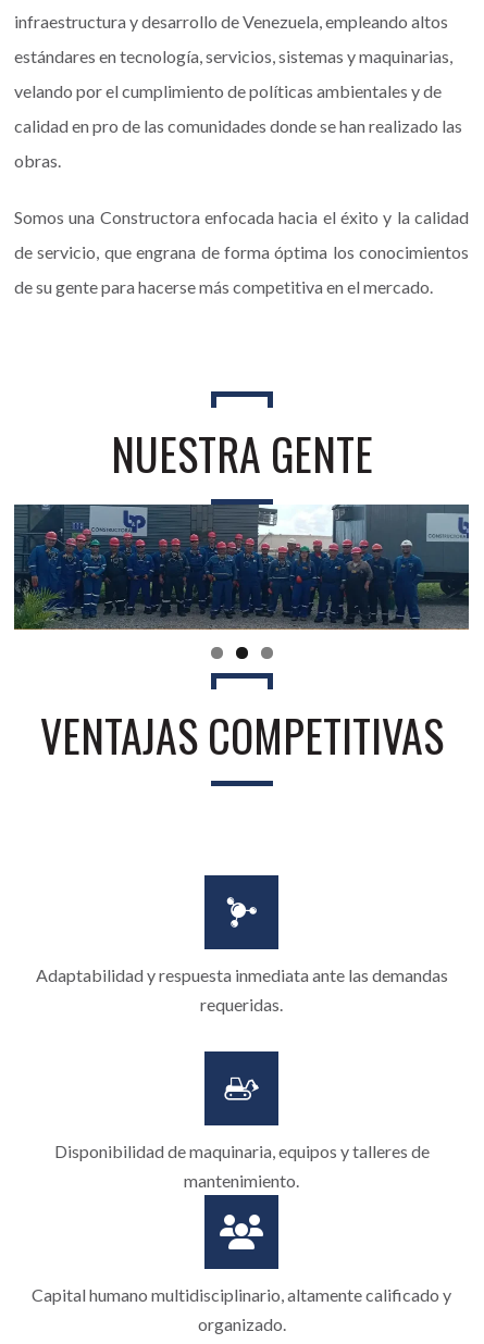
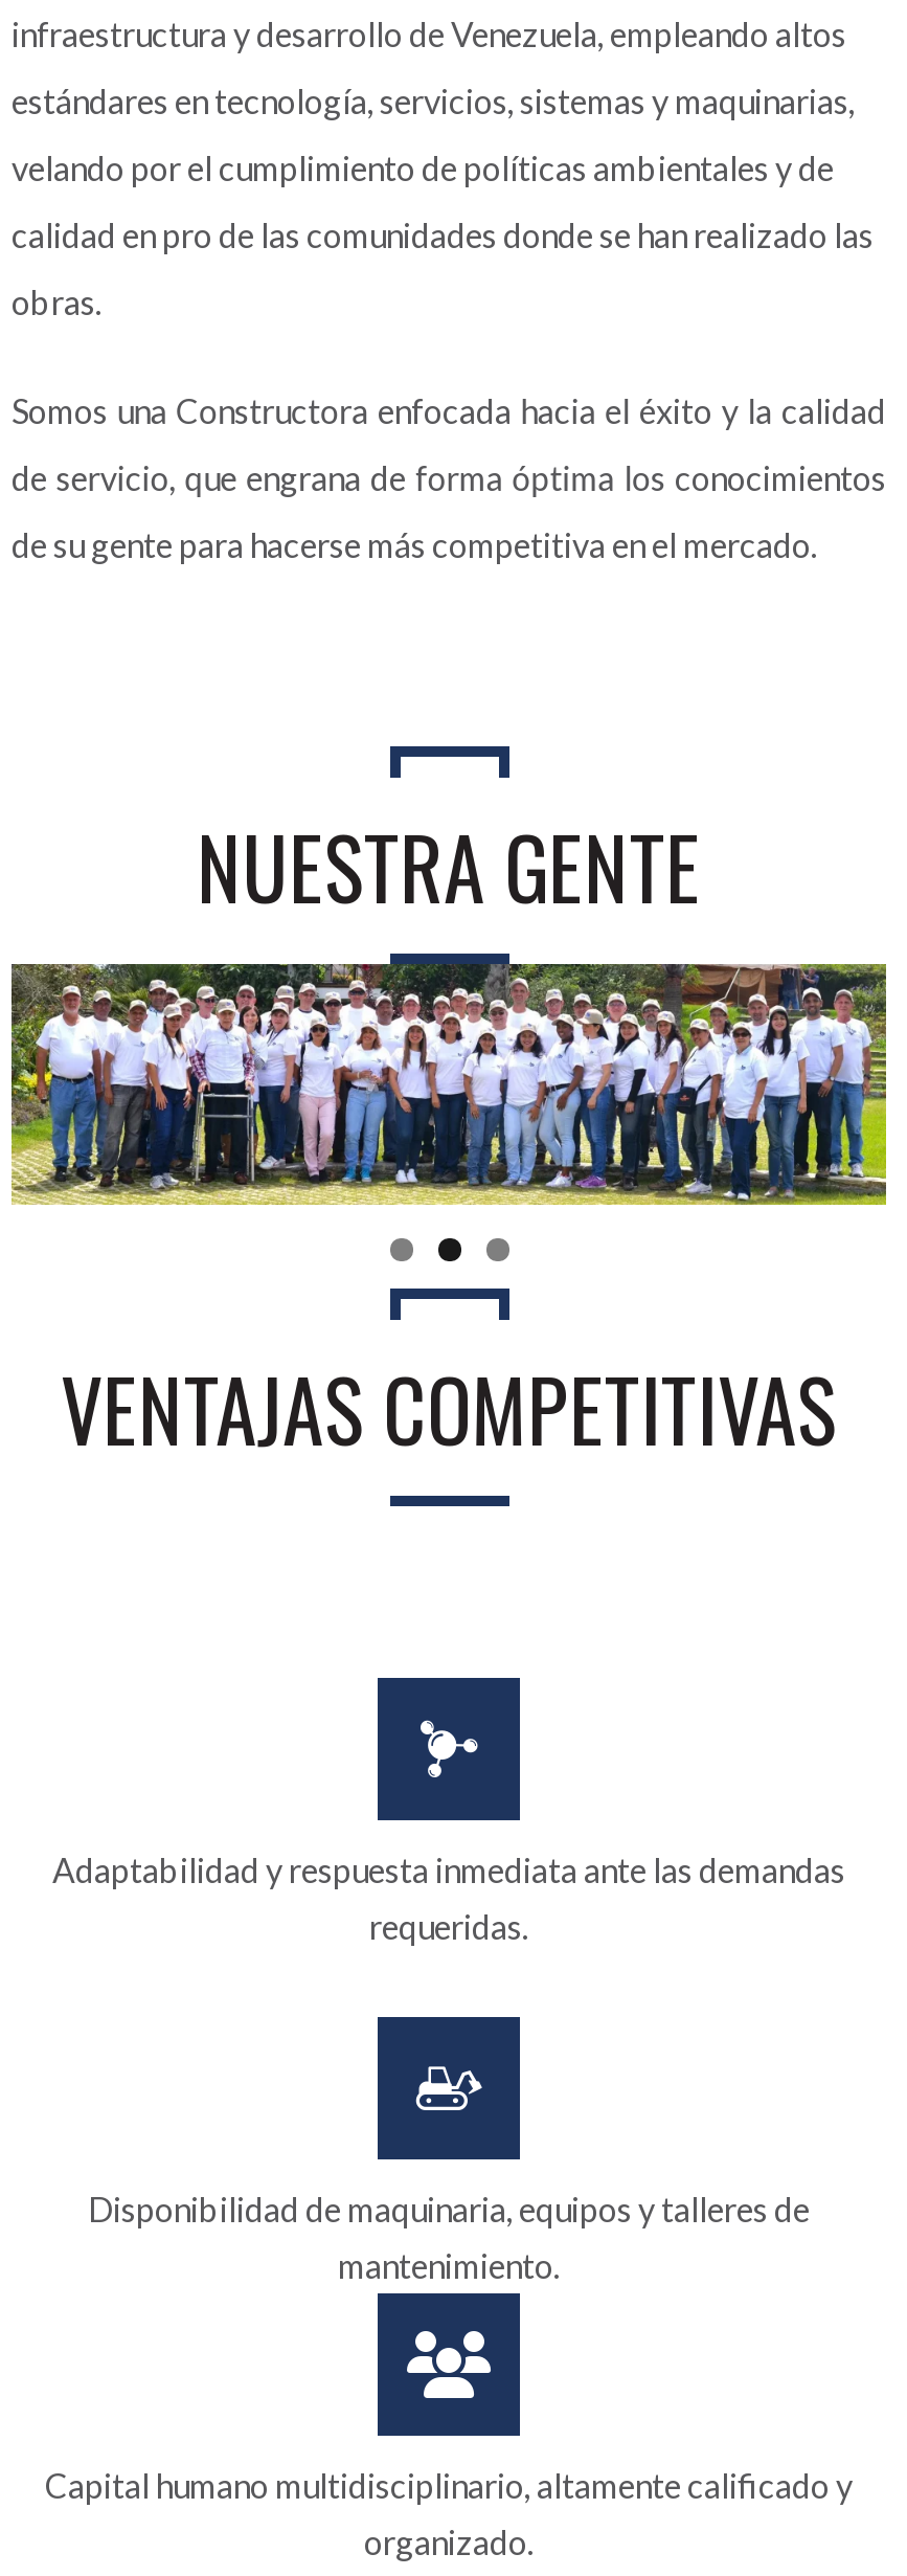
[13,503,470,631] [image] -> [9,962,888,1207] [image]

